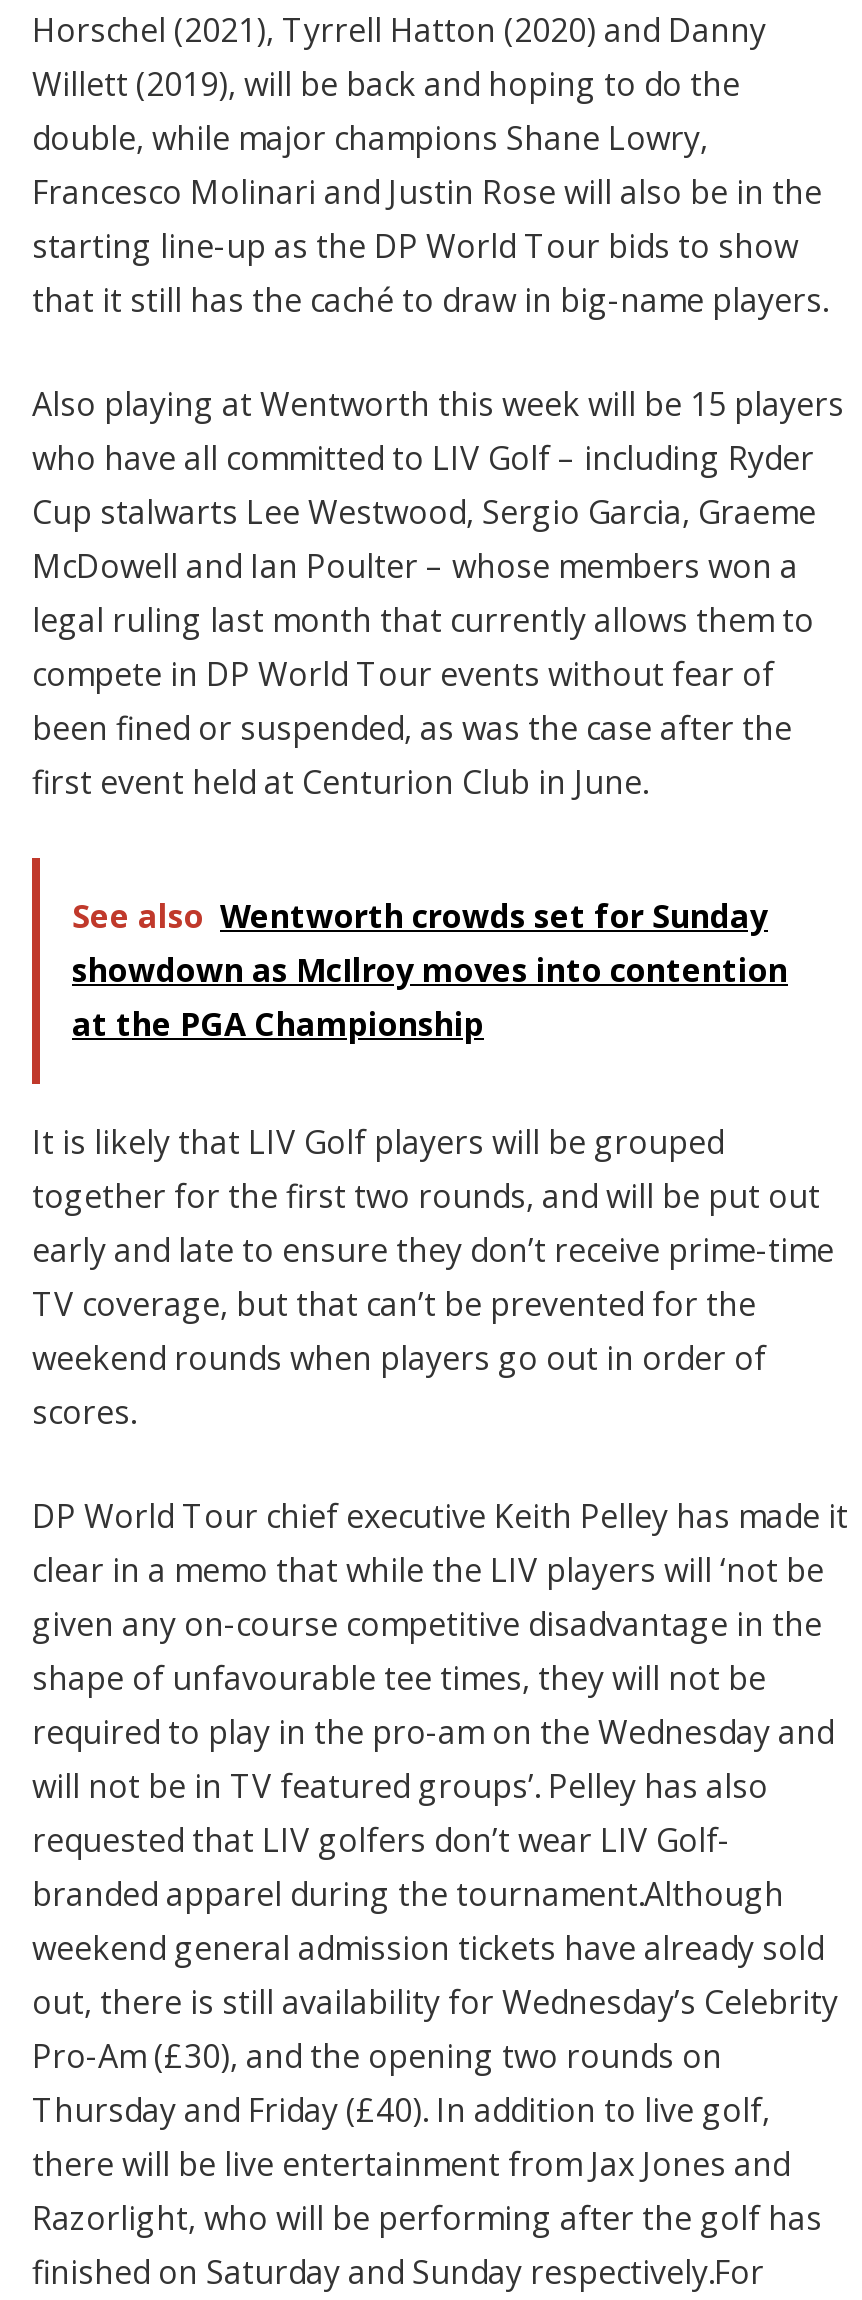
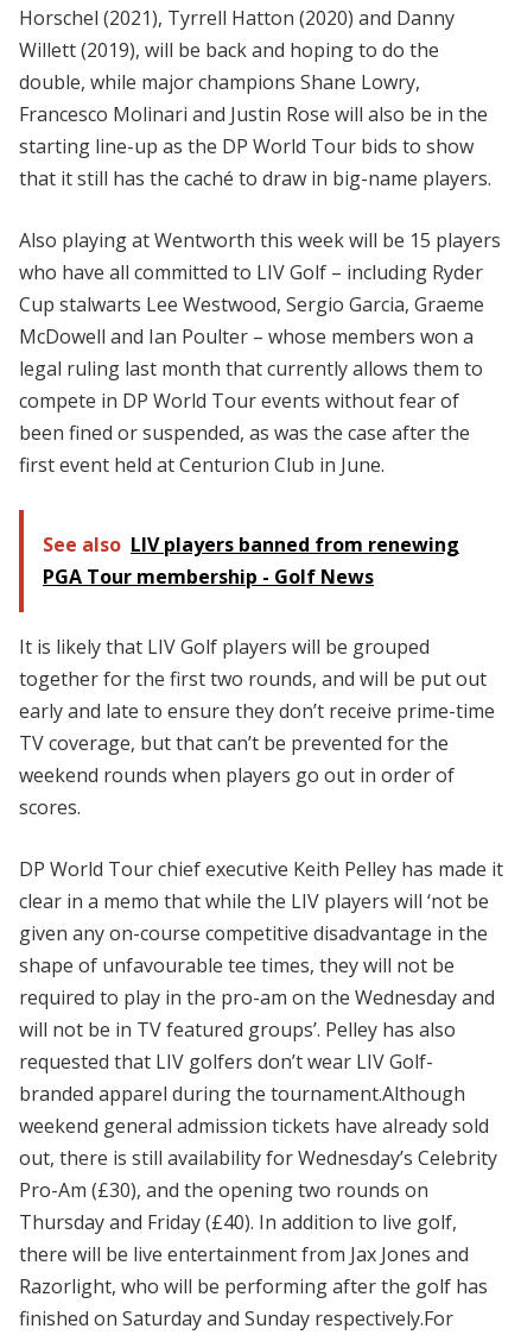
[72,895,788,1047] See also Wentworth crowds set for Sunday | showdown as McIlroy moves into contention | at the PGA Championship -> [43,532,459,590] See also LIV players banned from renewing | PGA Tour membership - Golf News

